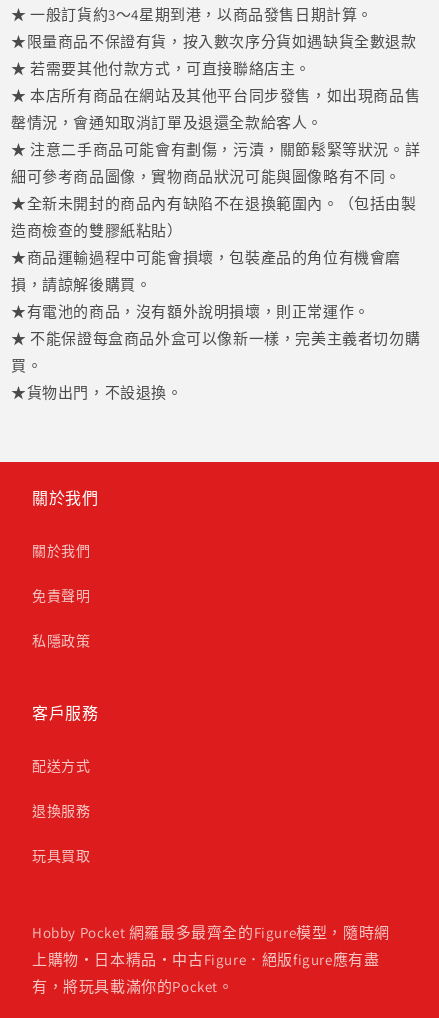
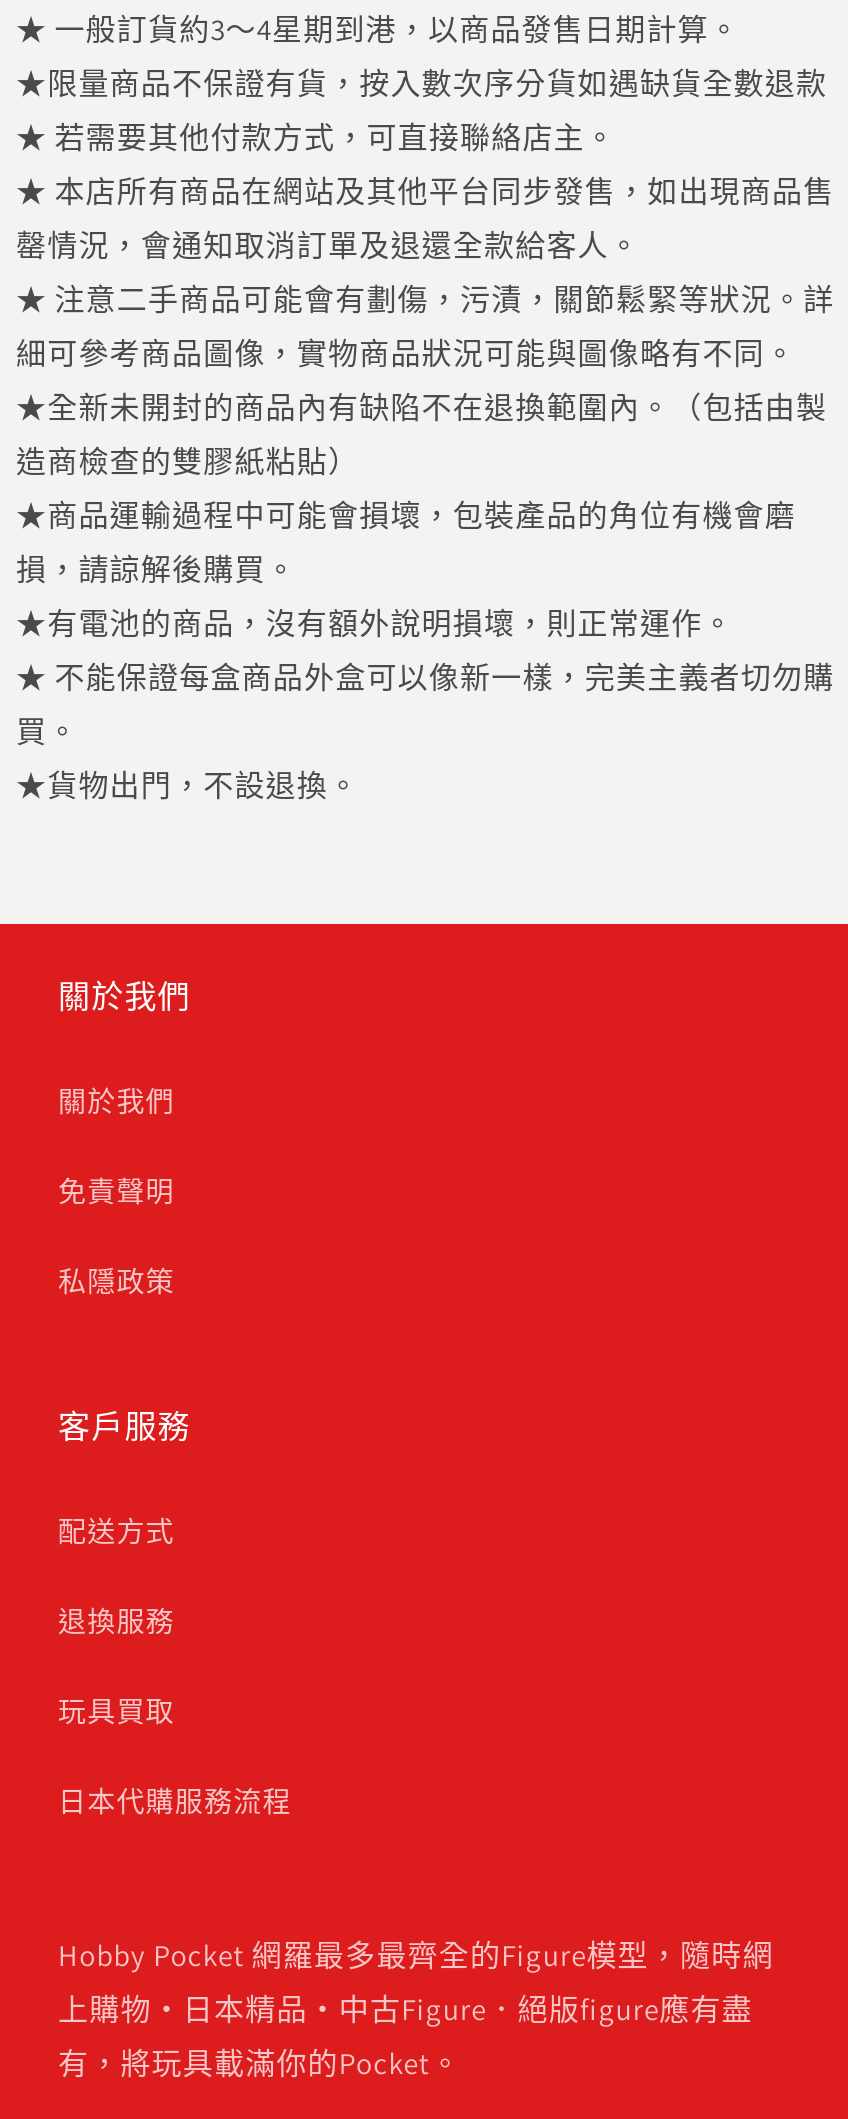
none -> [58,1785,292,1821] 日本代購服務流程

